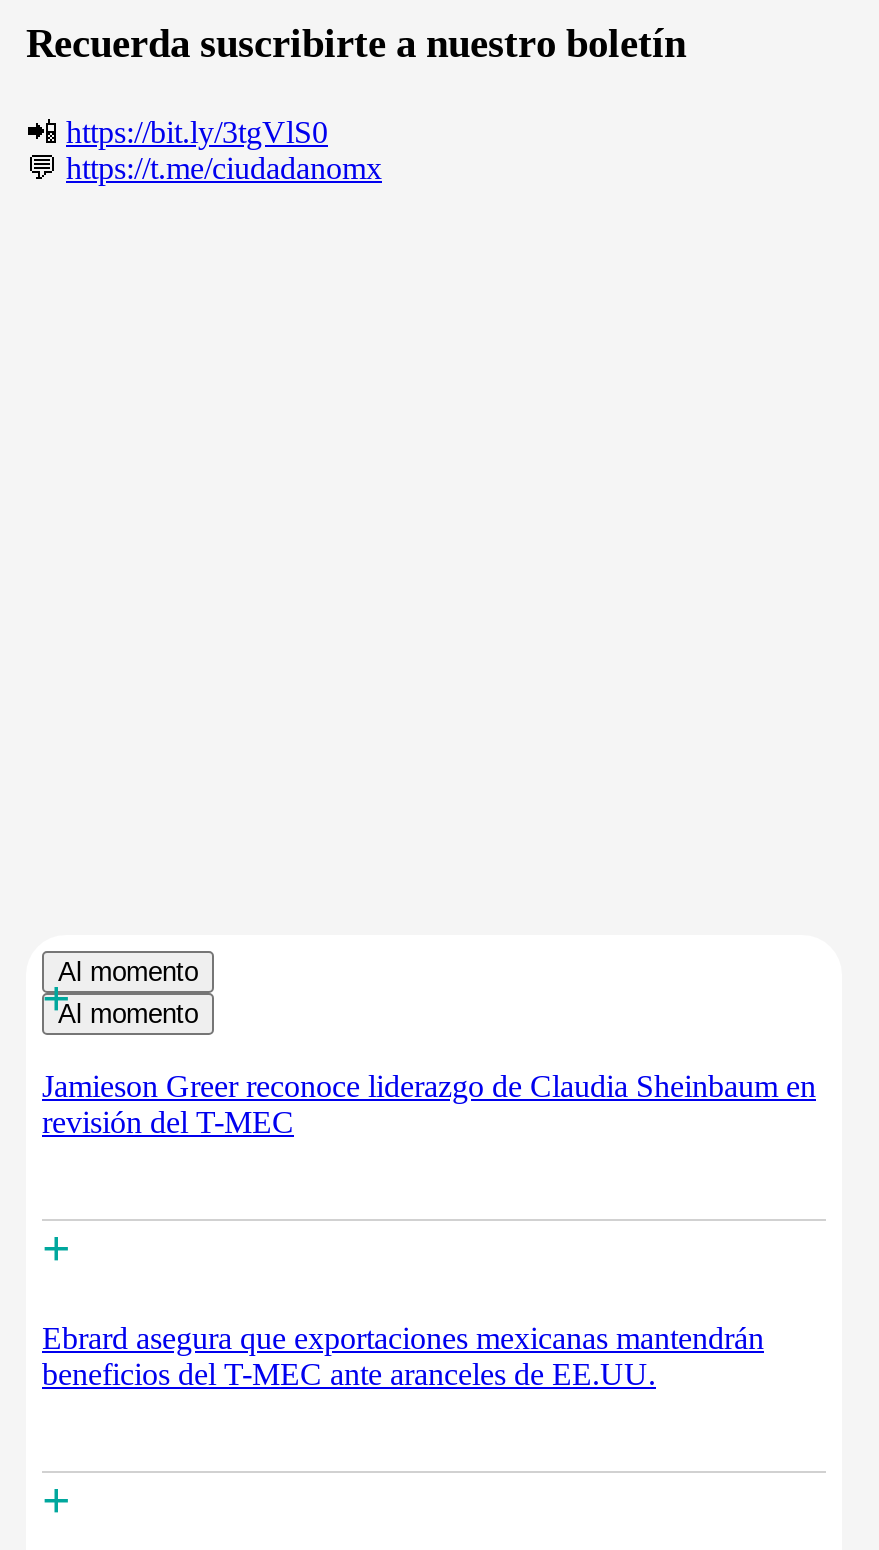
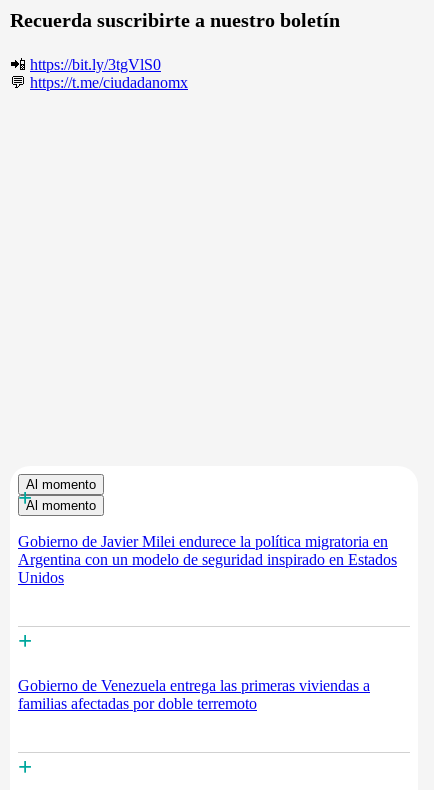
[42,1069,816,1139] Jamieson Greer reconoce liderazgo de Claudia Sheinbaum en | revisión del T-MEC -> [18,533,397,586] Gobierno de Javier Milei endurece la política migratoria en | Argentina con un modelo de seguridad inspirado en Estados | Unidos
[42,1320,764,1390] Ebrard asegura que exportaciones mexicanas mantendrán | beneficios del T-MEC ante aranceles de EE.UU. -> [18,676,370,711] Gobierno de Venezuela entrega las primeras viviendas a | familias afectadas por doble terremoto

